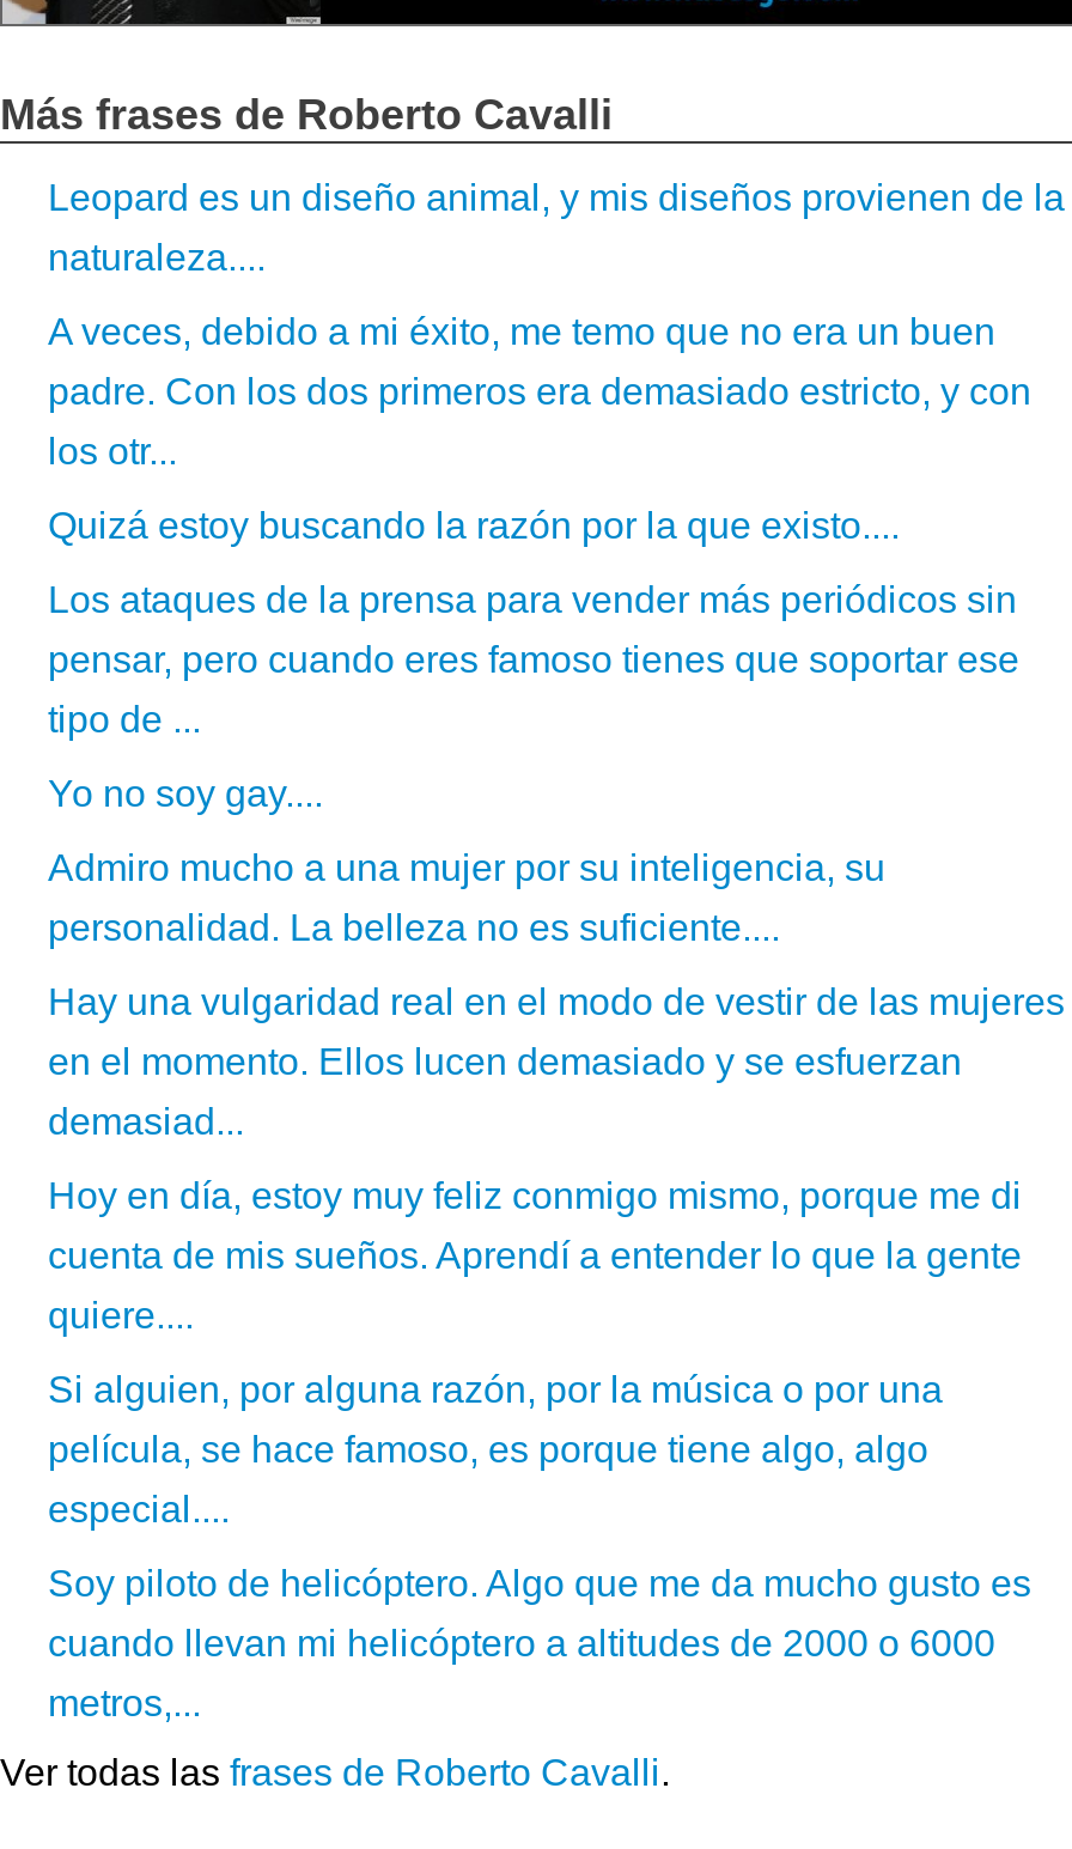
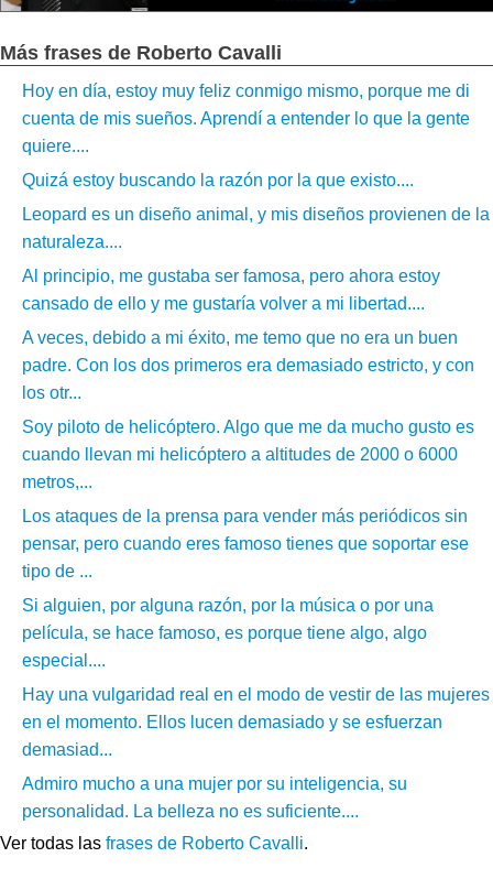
moved [48,177,1065,546] -> [22,171,490,251]: Quizá estoy buscando la razón por la que existo.... | Leopard es un diseño animal, y mis diseños provienen de la | naturaleza....
moved [48,311,1031,472] -> [22,328,474,402]: A veces, debido a mi éxito, me temo que no era un buen | padre. Con los dos primeros era demasiado estricto, y con | los otr...
moved [48,579,1019,740] -> [22,507,469,581]: Los ataques de la prensa para vender más periódicos sin | pensar, pero cuando eres famoso tienes que soportar ese | tipo de ...
[48,773,323,814] Yo no soy gay.... -> none
moved [48,848,1065,1142] -> [22,685,490,821]: Hay una vulgaridad real en el modo de vestir de las mujeres | en el momento. Ellos lucen demasiado y se esfuerzan | demasiad... | Admiro mucho a una mujer por su inteligencia, su | personalidad. La belleza no es suficiente....
moved [48,1175,1022,1336] -> [22,82,470,155]: Hoy en día, estoy muy feliz conmigo mismo, porque me di | cuenta de mis sueños. Aprendí a entender lo que la gente | quiere....
none -> [22,267,440,313] Al principio, me gustaba ser famosa, pero ahora estoy | cansado de ello y me gustaría volver a mi libertad....
moved [48,1369,943,1530] -> [22,596,434,670]: Si alguien, por alguna razón, por la música o por una | película, se hace famoso, es porque tiene algo, algo | especial....
moved [48,1563,1031,1724] -> [22,418,474,491]: Soy piloto de helicóptero. Algo que me da mucho gusto es | cuando llevan mi helicóptero a altitudes de 2000 o 6000 | metros,...

